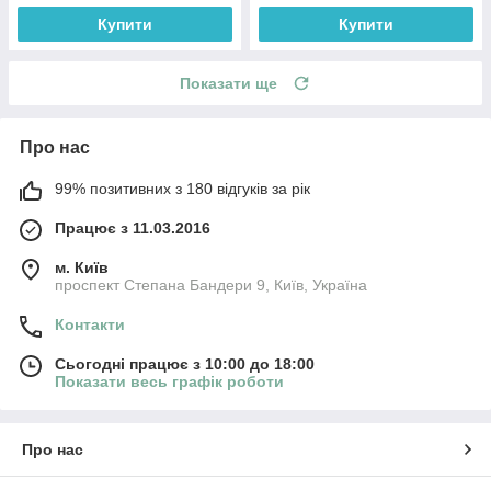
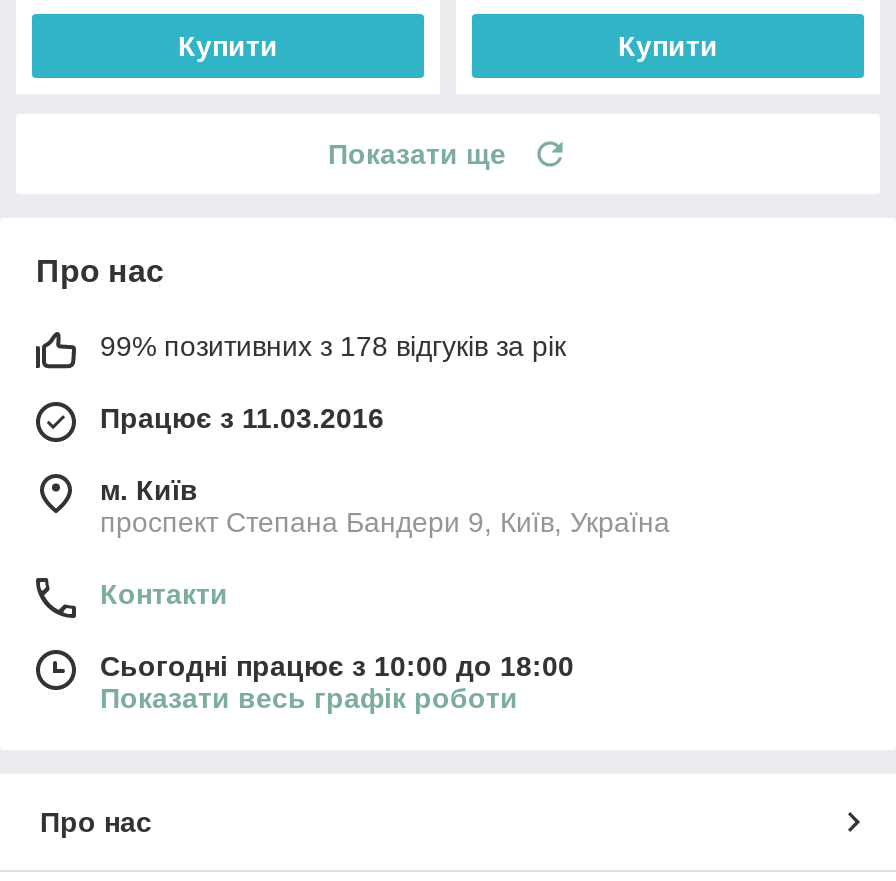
[55,180,310,198] 99% позитивних з 180 відгуків за рік -> [100,331,566,363] 99% позитивних з 178 відгуків за рік

